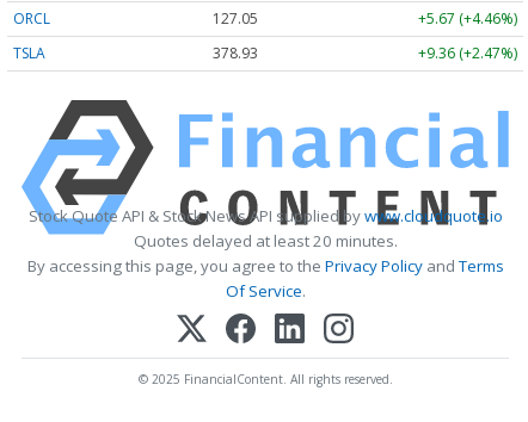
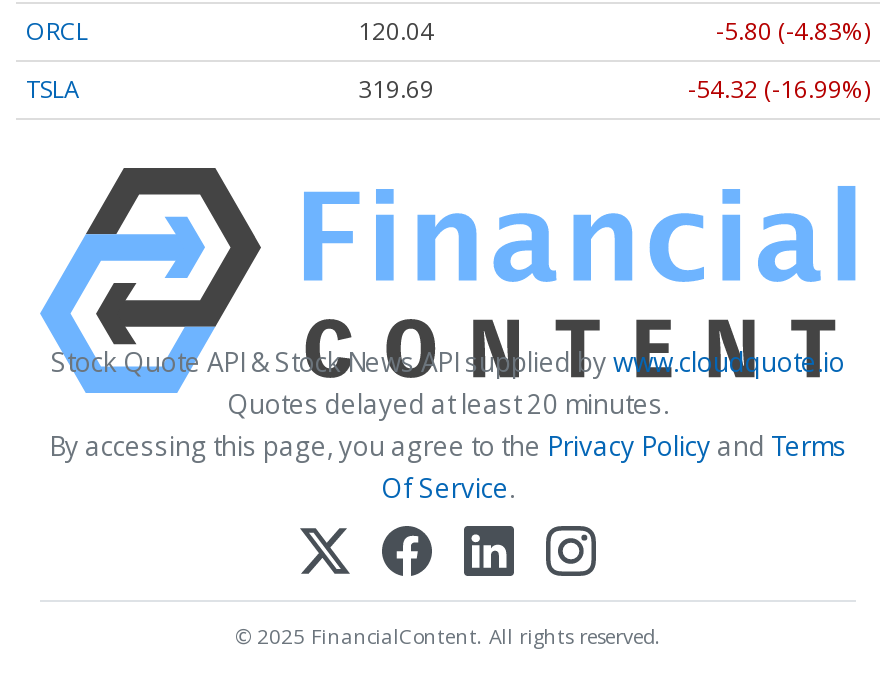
[213,9,258,29] 127.05 -> [358,15,434,49] 120.04
[418,9,517,29] +5.67 (+4.46%) -> [716,15,870,49] -5.80 (-4.83%)
[213,43,258,64] 378.93 -> [358,73,434,107] 319.69
[418,43,517,64] +9.36 (+2.47%) -> [688,73,870,107] -54.32 (-16.99%)

